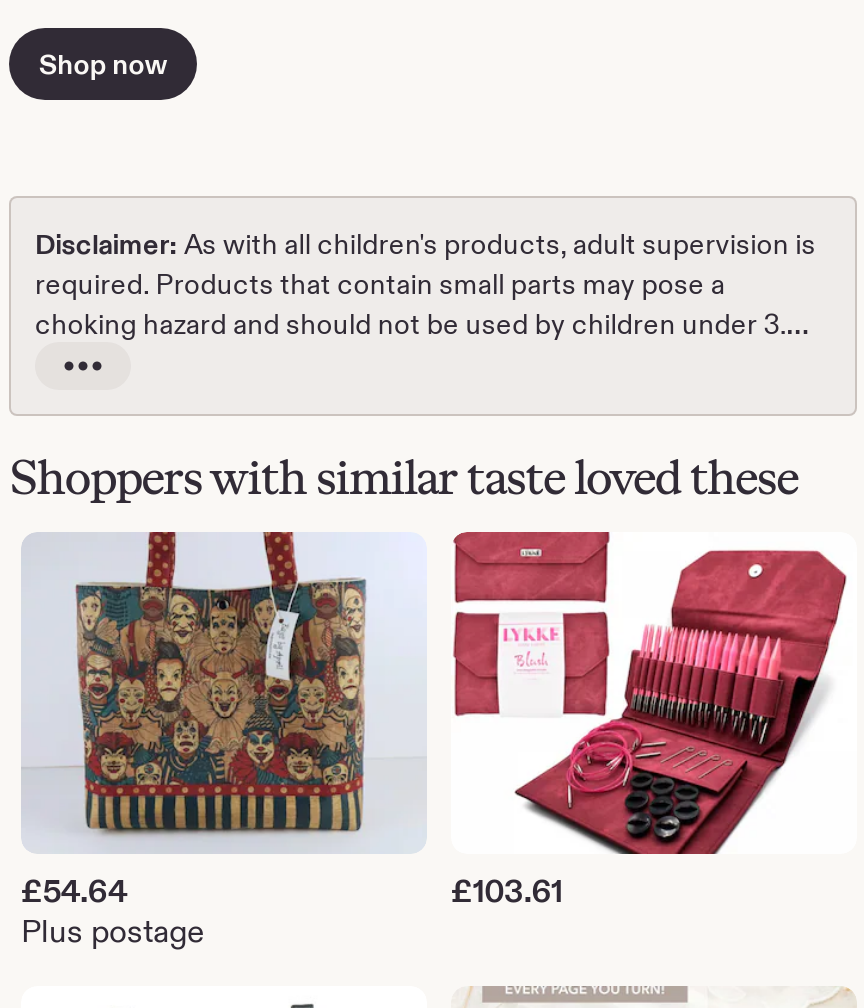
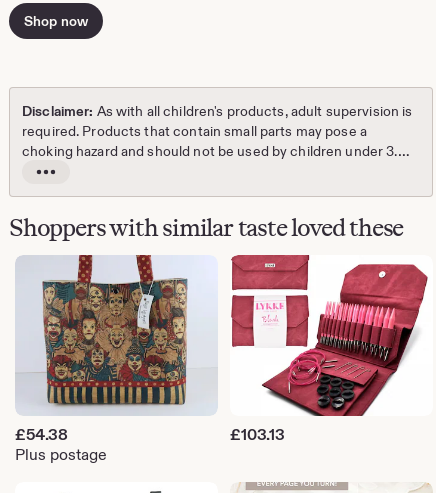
[21,870,127,910] £54.64 -> [15,424,68,444] £54.38
[451,870,563,910] £103.61 -> [230,424,285,444] £103.13

